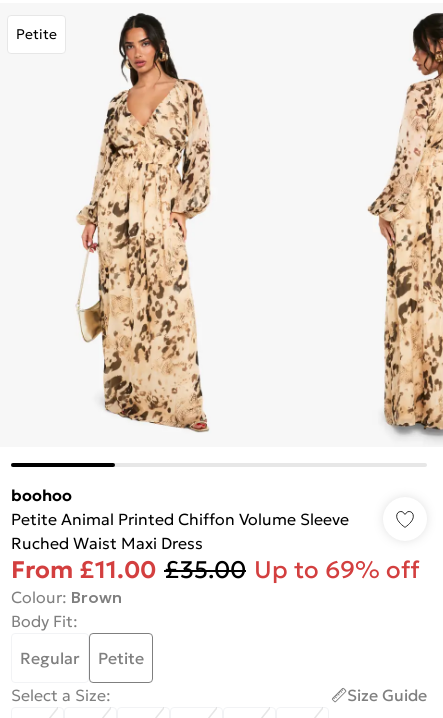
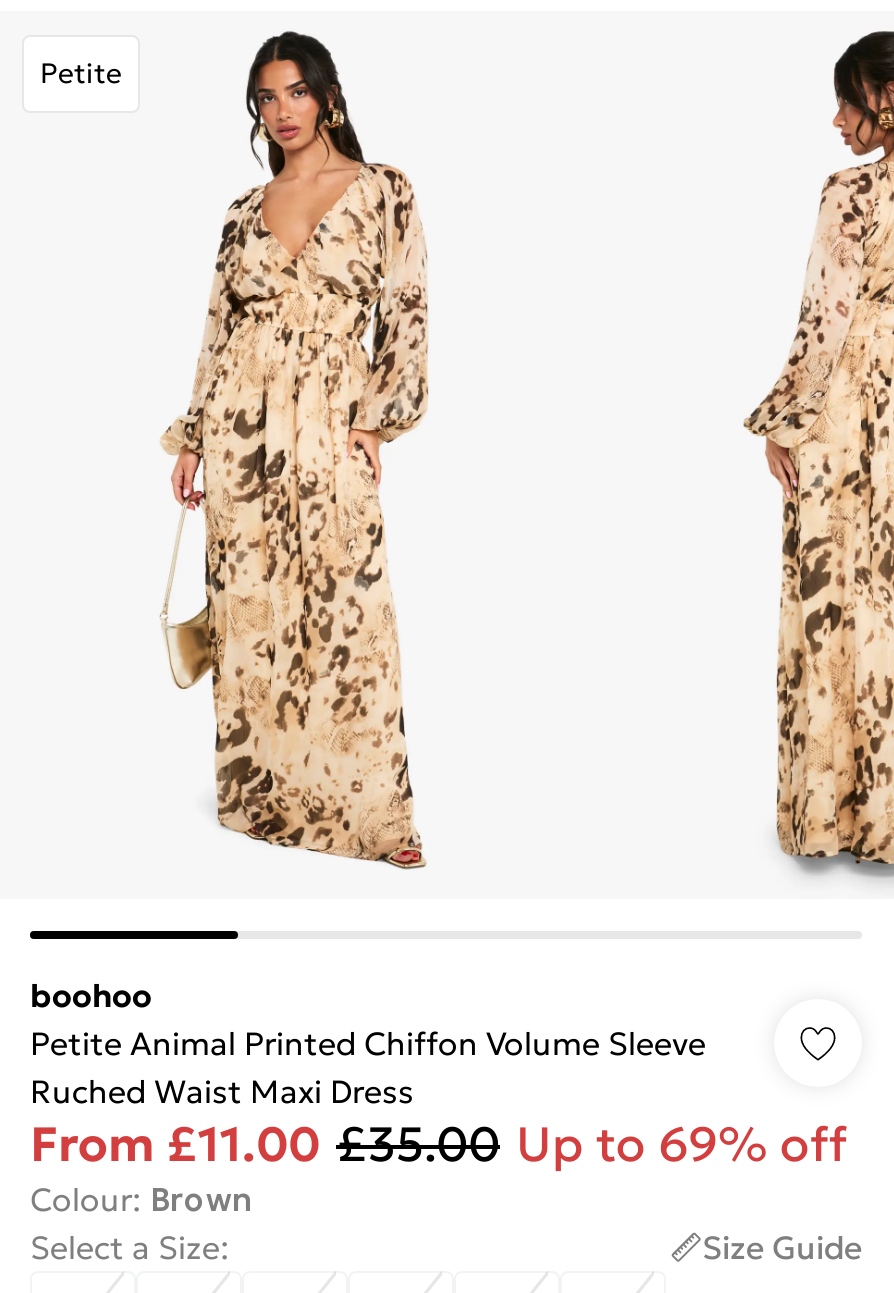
[11,611,144,668] Body Fit: | Regular | Petite -> none

